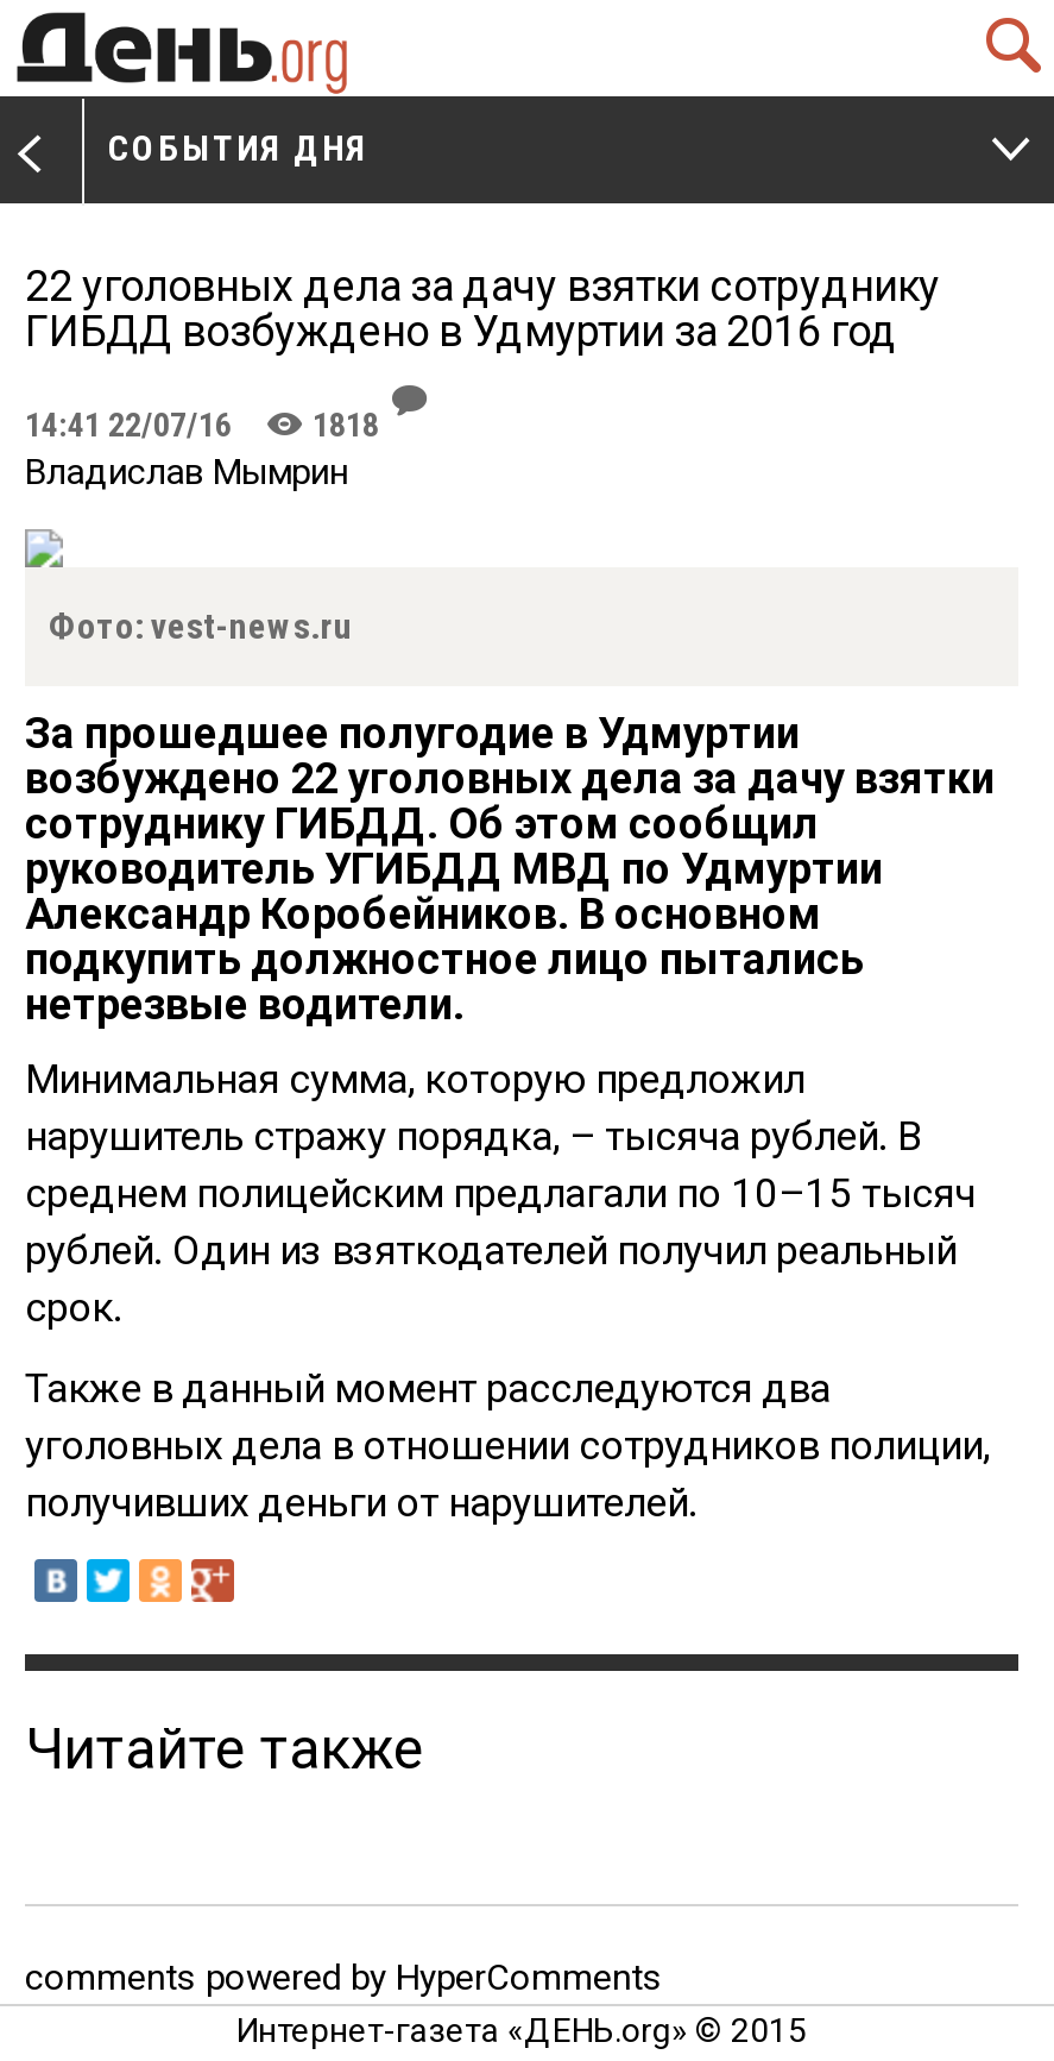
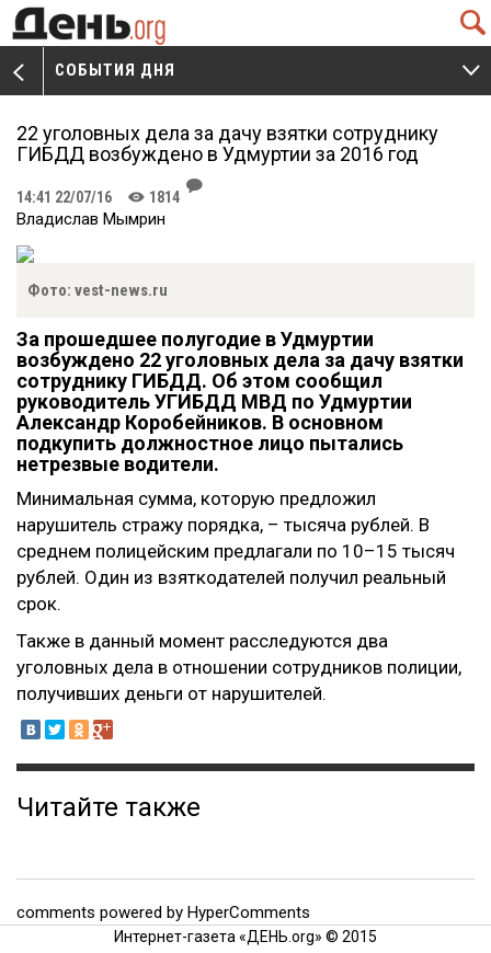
[25,406,379,444] 14:41 22/07/16 K 1818 -> [16,188,180,206] 14:41 22/07/16 K 1814

